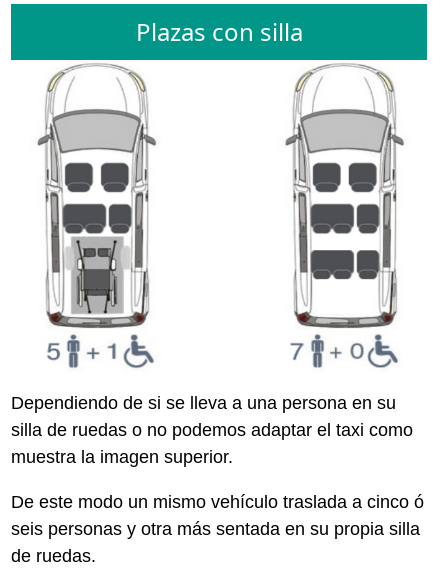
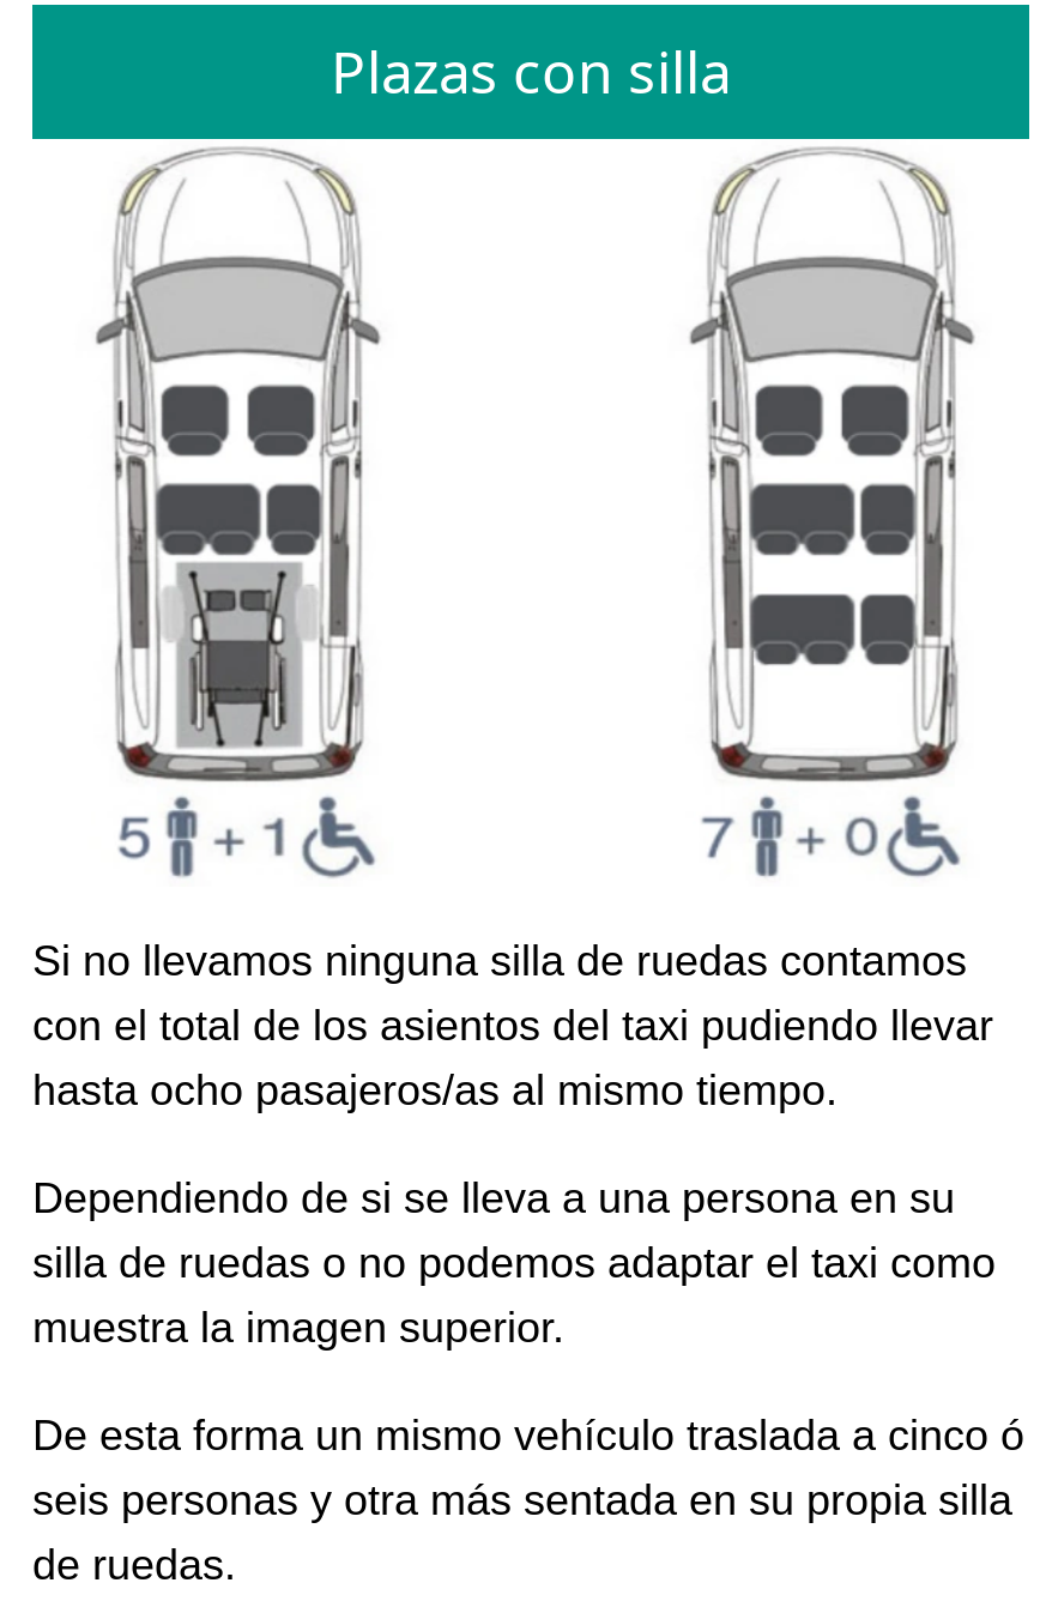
none -> [32,937,993,1114] Si no llevamos ninguna silla de ruedas contamos | con el total de los asientos del taxi pudiendo llevar | hasta ocho pasajeros/as al mismo tiempo.
[11,492,424,512] De este modo un mismo vehículo traslada a cinco ó -> [32,1411,1024,1459] De esta forma un mismo vehículo traslada a cinco ó

